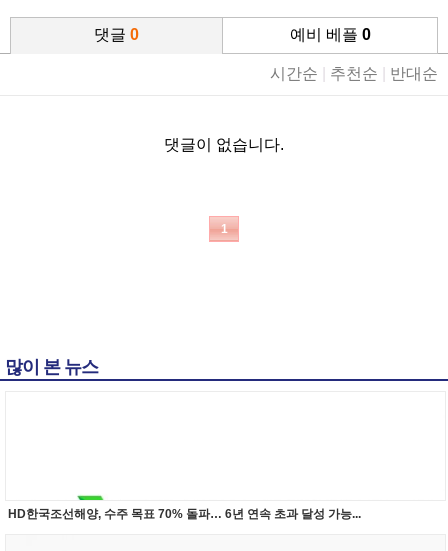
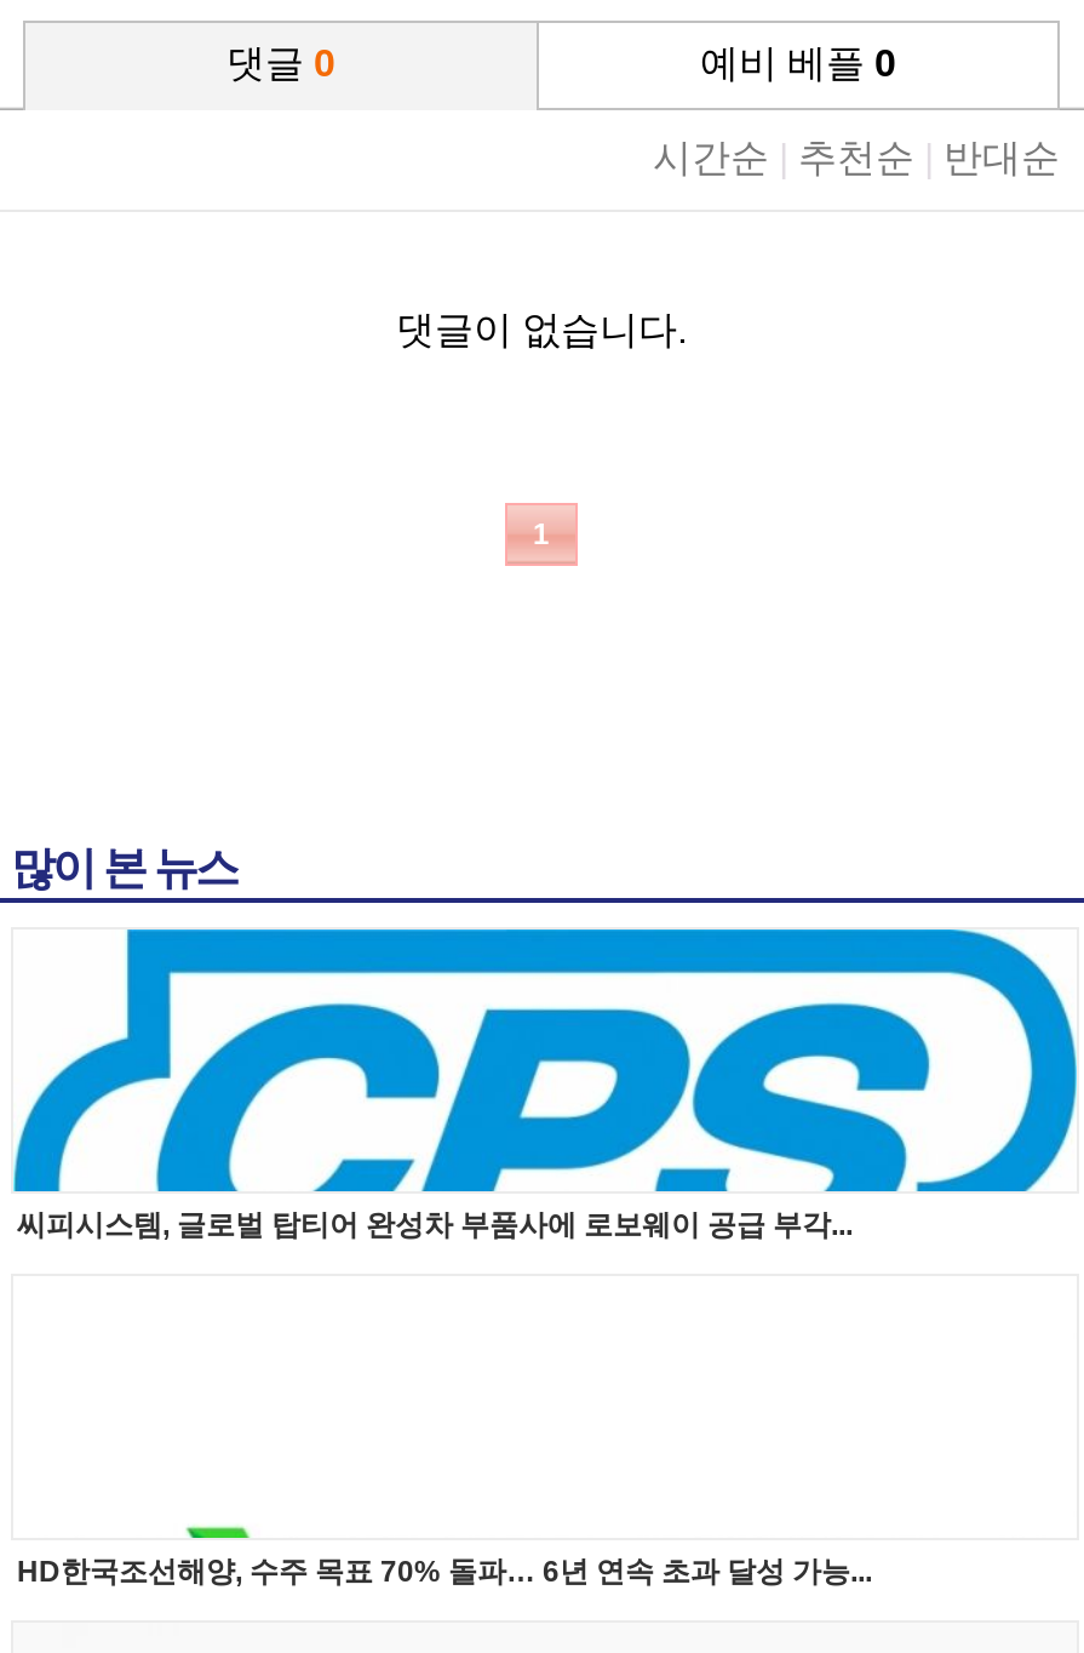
none -> [11,927,1077,1243] [image] | 씨피시스템, 글로벌 탑티어 완성차 부품사에 로보웨이 공급 부각...

